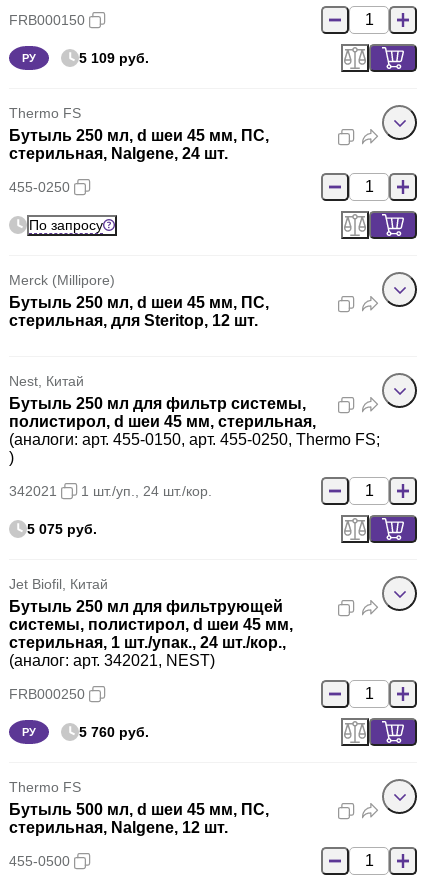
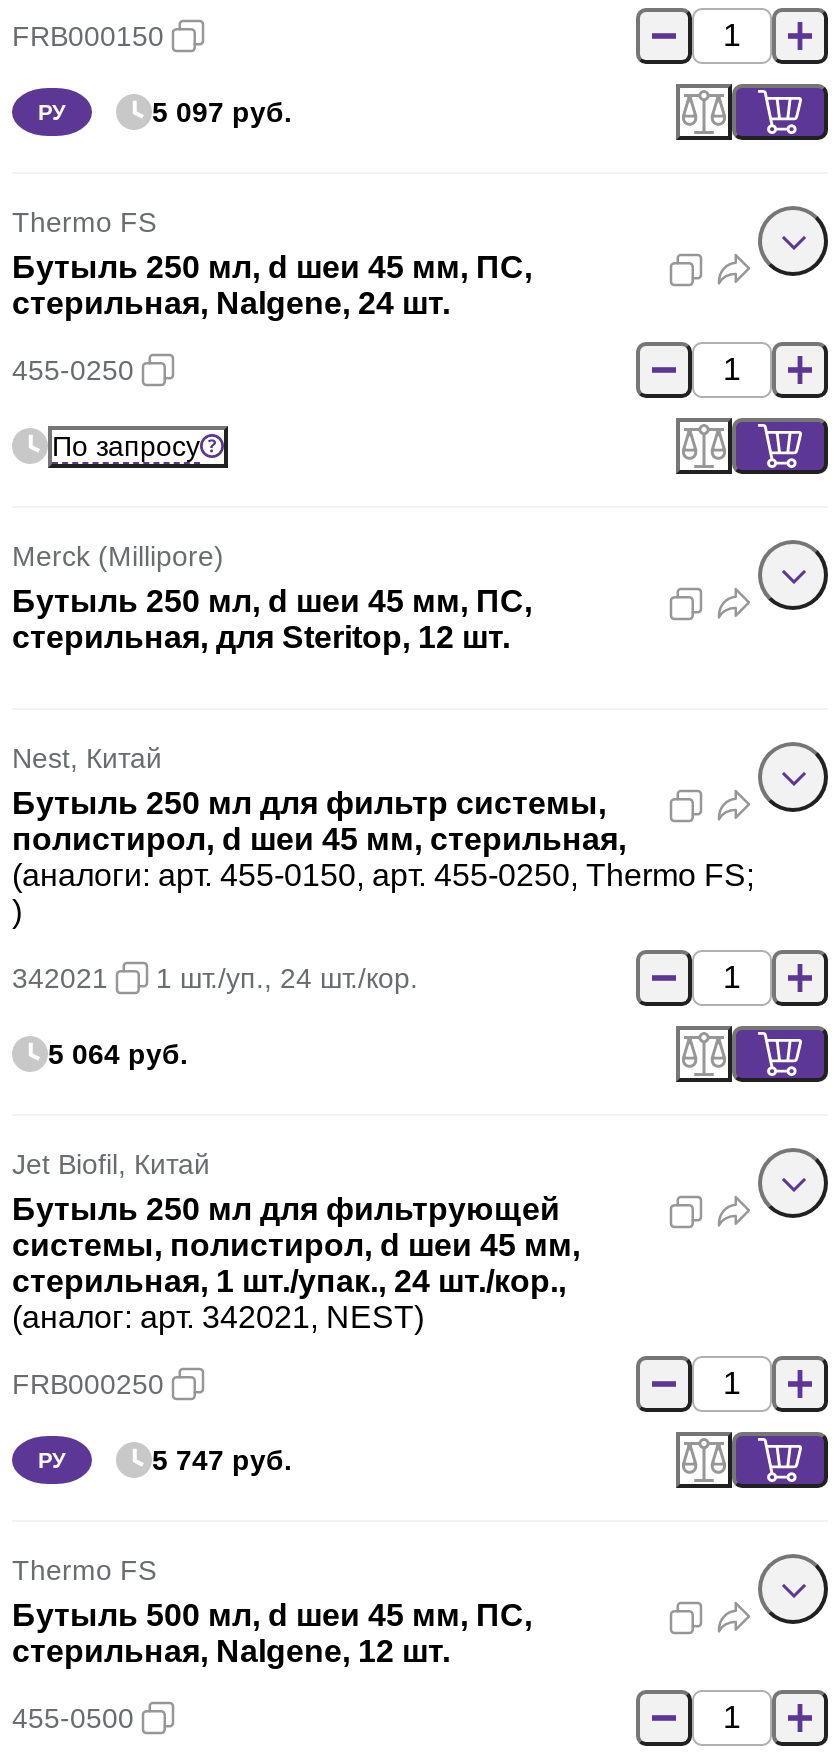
[79,50,149,66] 5 109 руб. -> [152,96,292,128] 5 097 руб.
[27,521,97,537] 5 075 руб. -> [48,1038,188,1070] 5 064 руб.
[79,724,149,740] 5 760 руб. -> [152,1444,292,1476] 5 747 руб.

